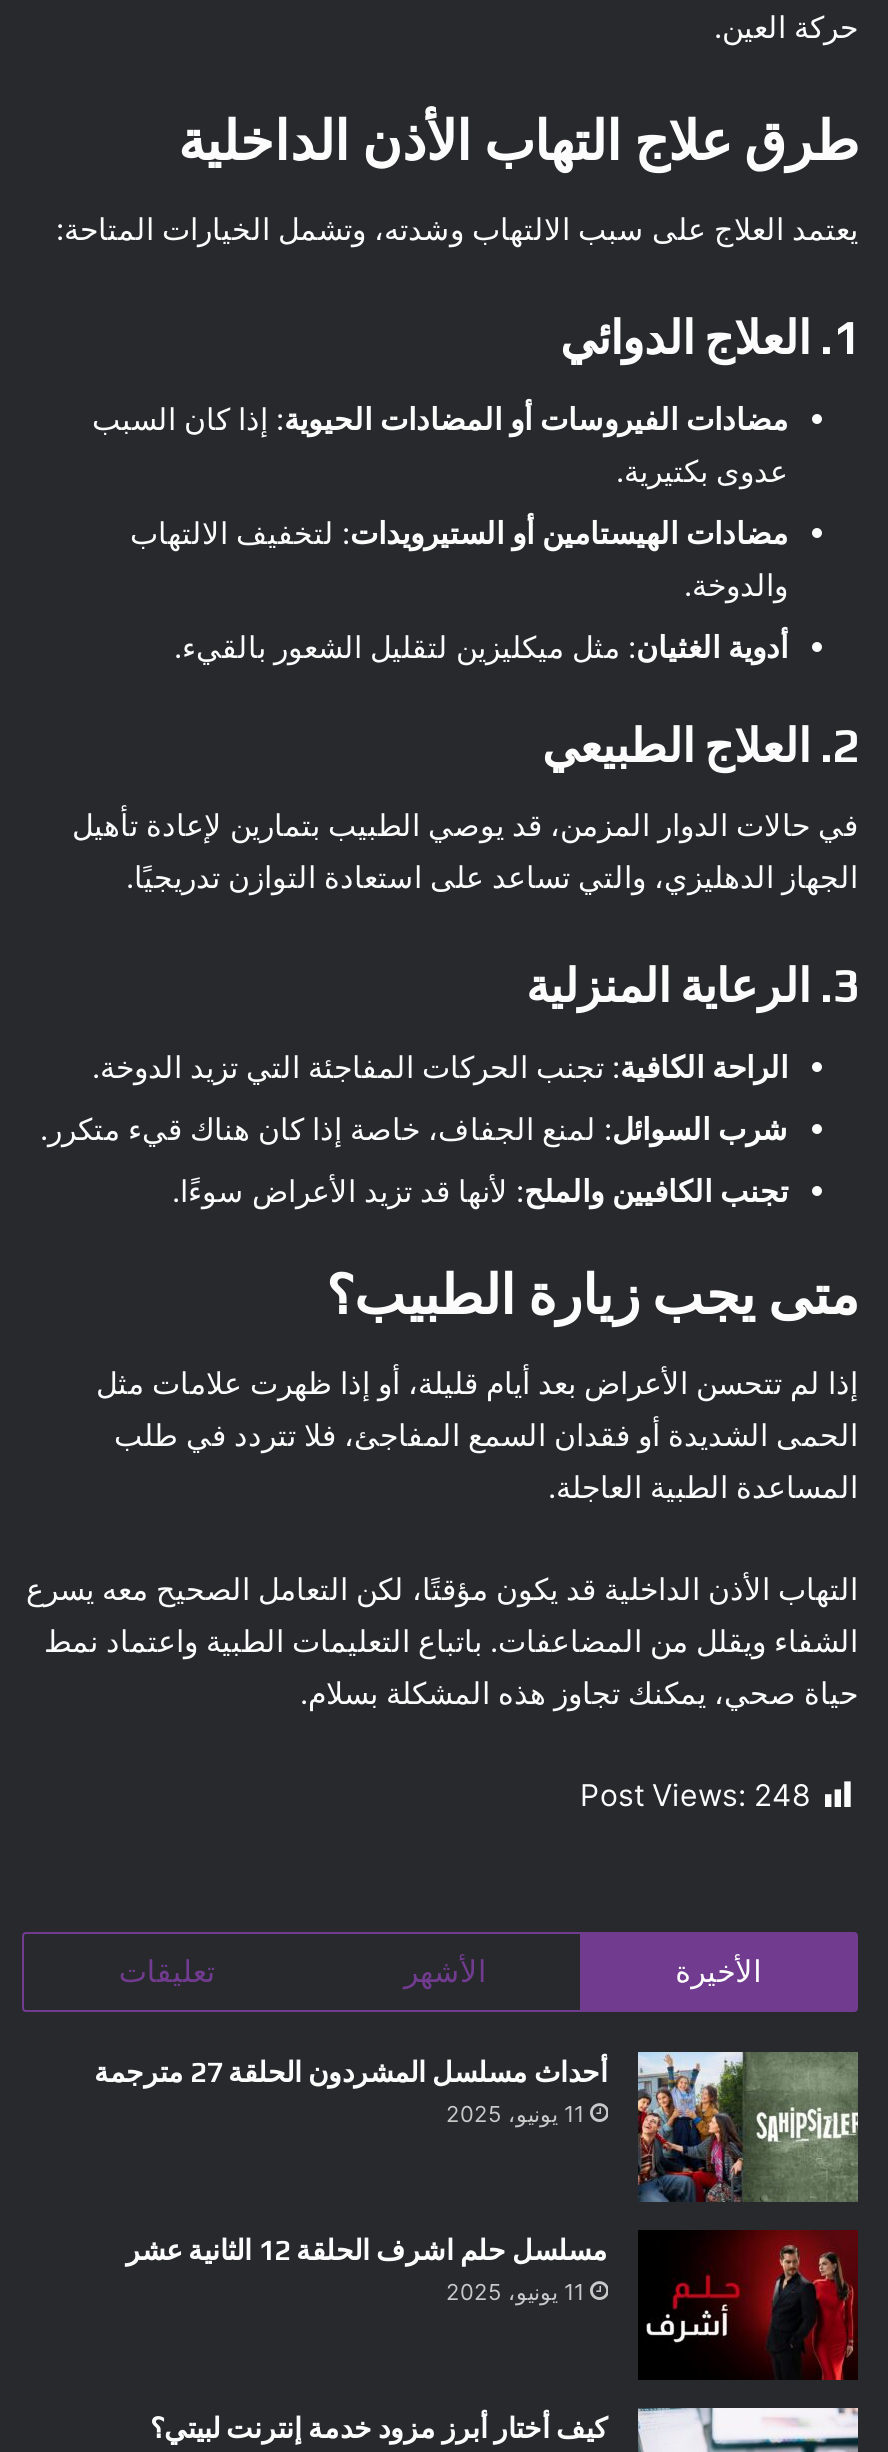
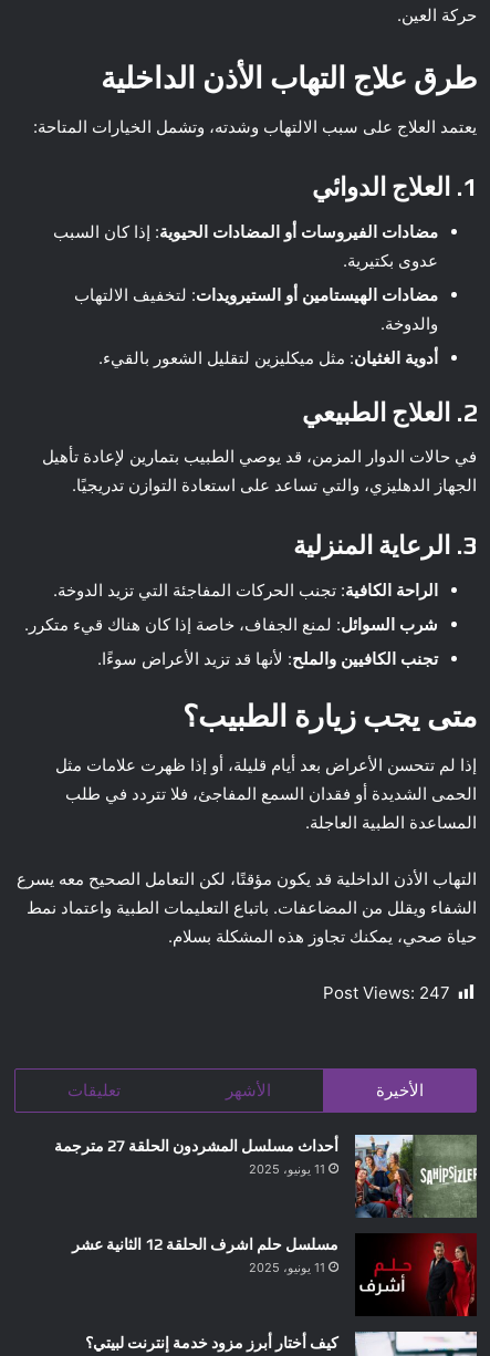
[580,1776,810,1814] Post Views: 248 -> [323,982,450,1003] Post Views: 247

